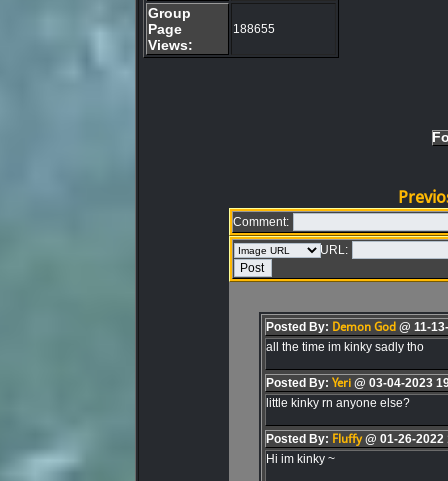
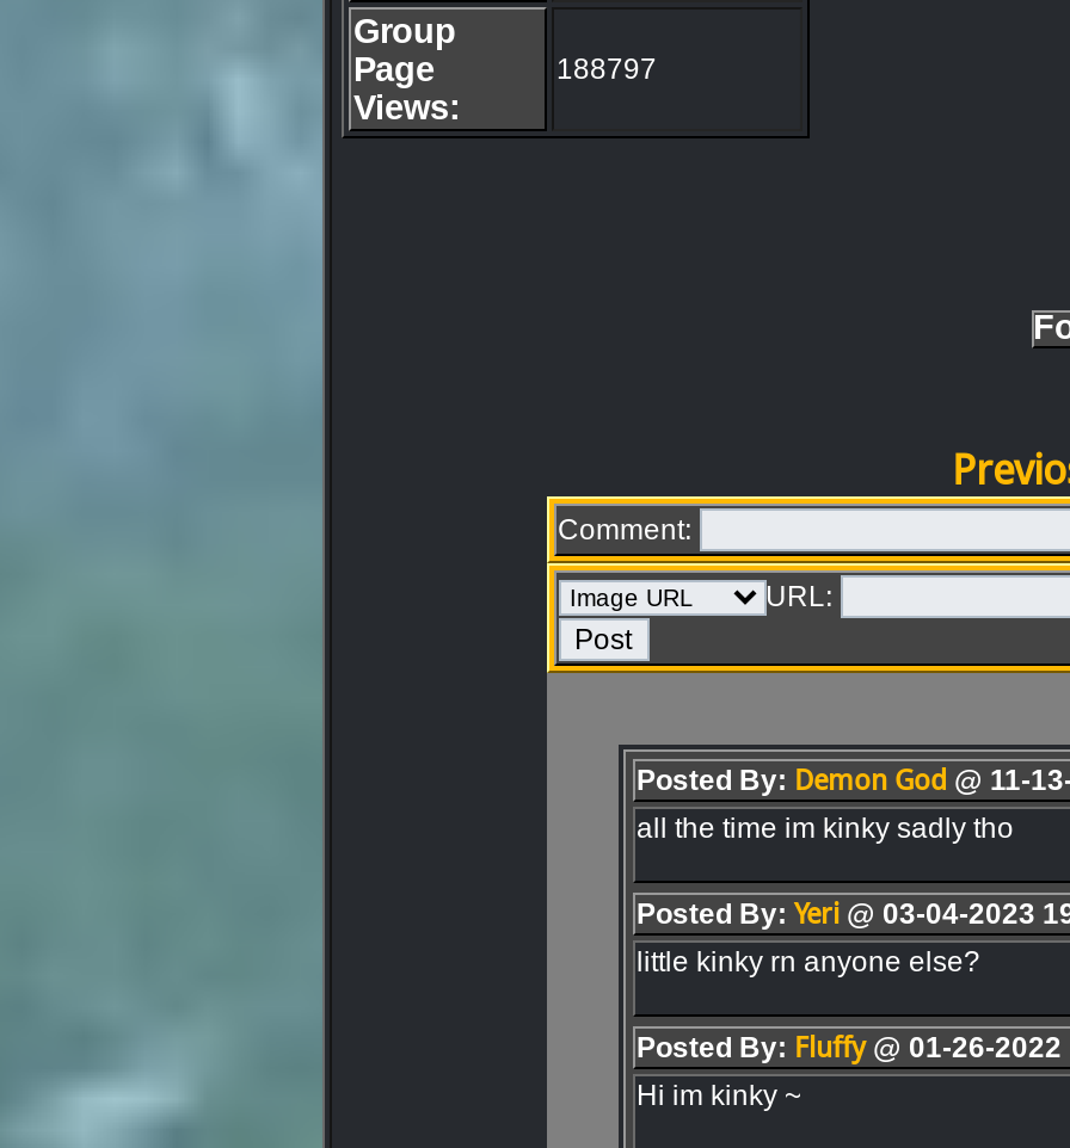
[233,22,275,36] 188655 -> [556,53,657,86] 188797

